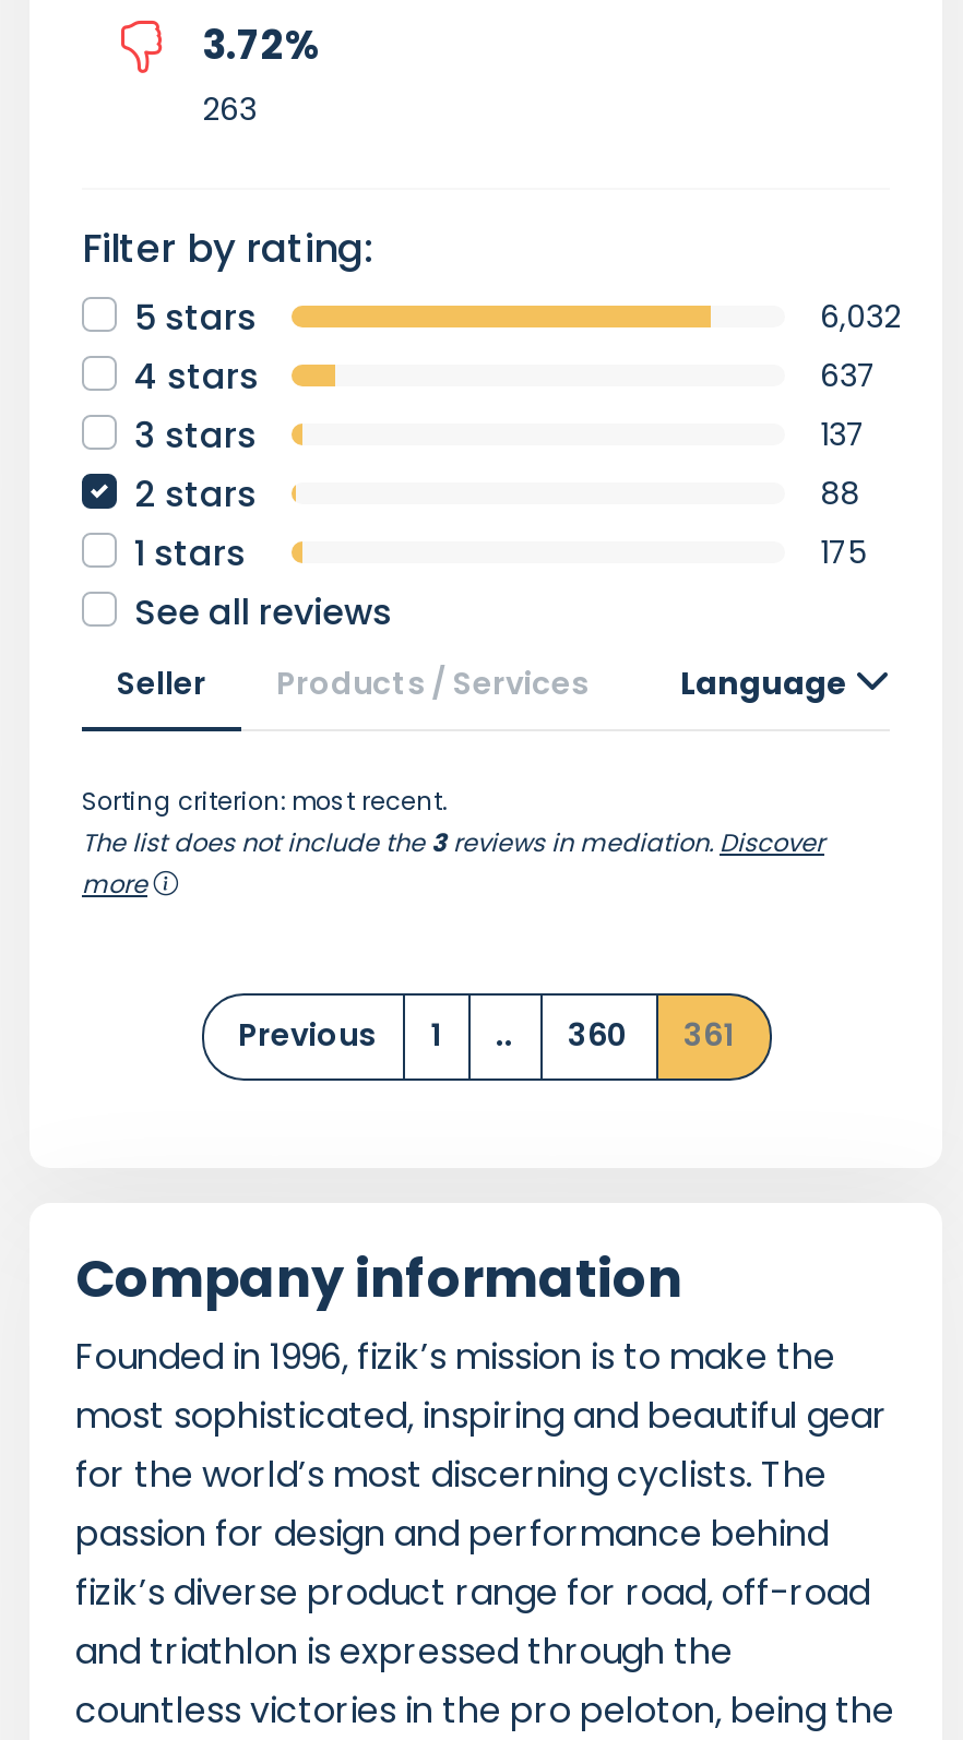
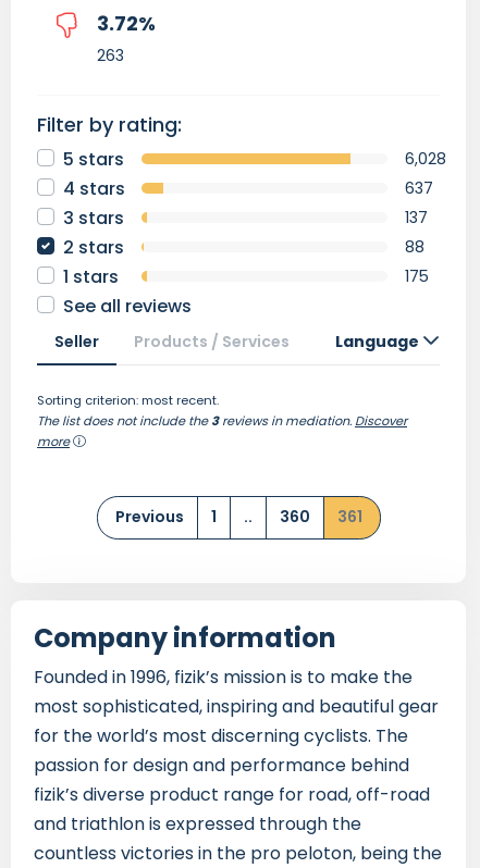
[820,294,901,338] 6,032 -> [405,148,446,169] 6,028

